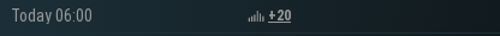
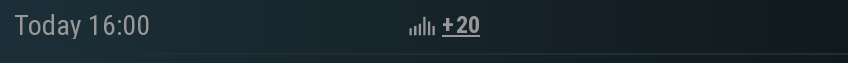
[11,6,93,25] Today 06:00 -> [14,9,150,41] Today 16:00

